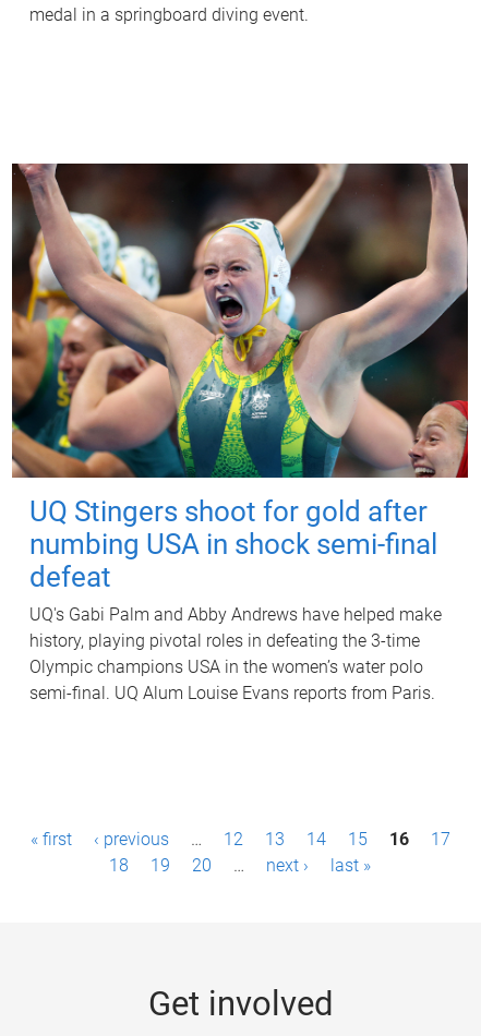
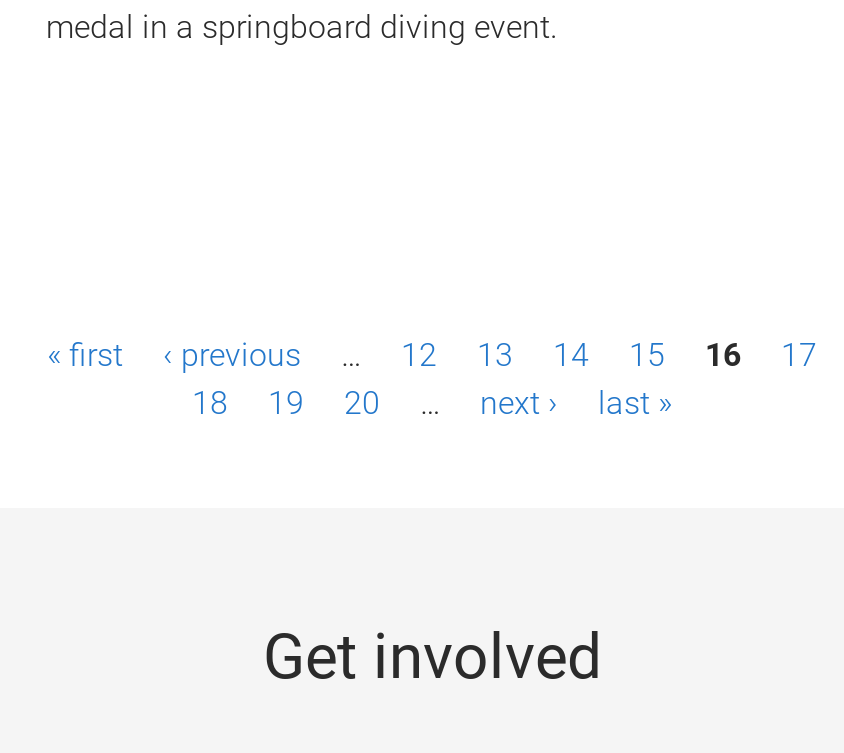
[11,162,469,703] [image] | UQ Stingers shoot for gold after | numbing USA in shock semi-final | defeat | UQ's Gabi Palm and Abby Andrews have helped make | history, playing pivotal roles in defeating the 3-time | Olympic champions USA in the women’s water polo | semi-final. UQ Alum Louise Evans reports from Paris. -> none

